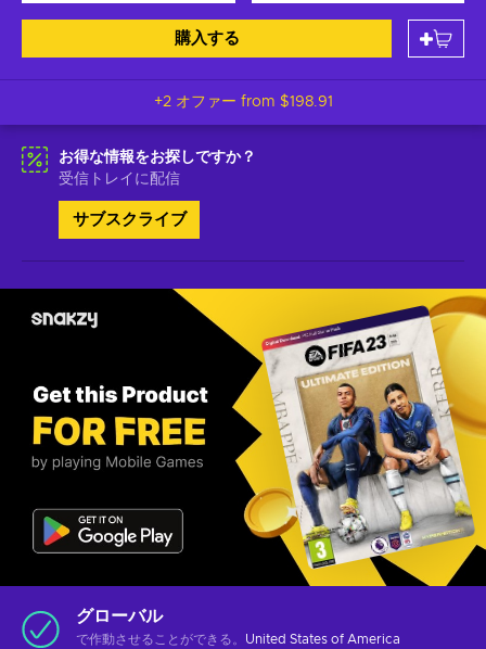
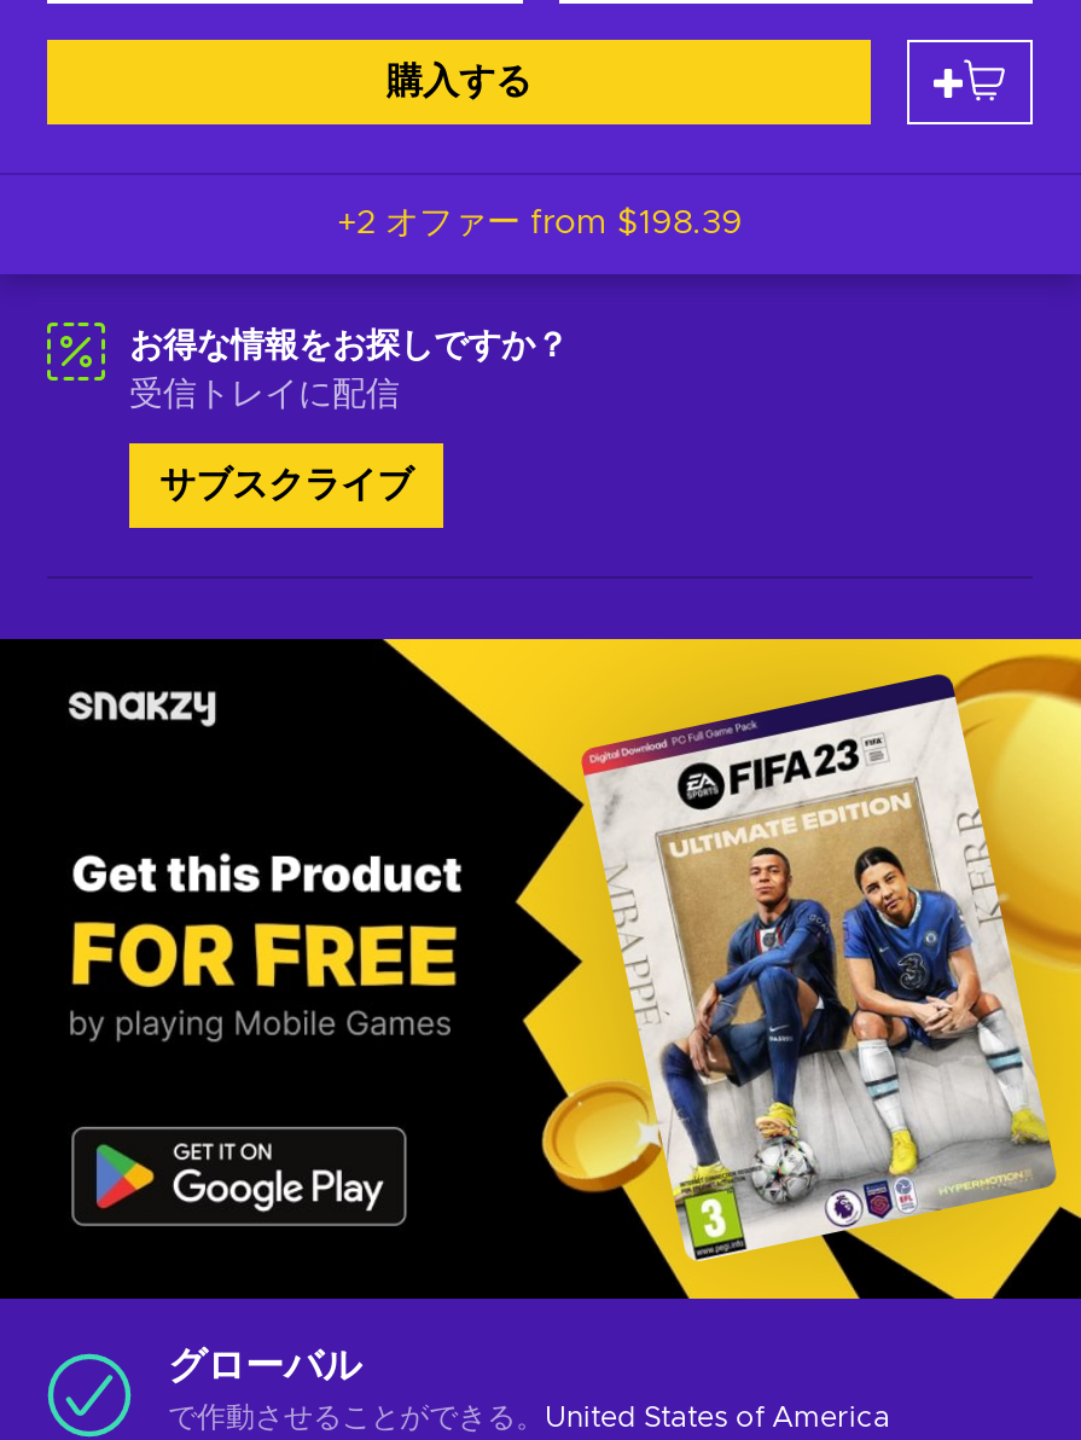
[154,94,332,110] +2 オファー from $198.91 -> [337,205,743,239] +2 オファー from $198.39

